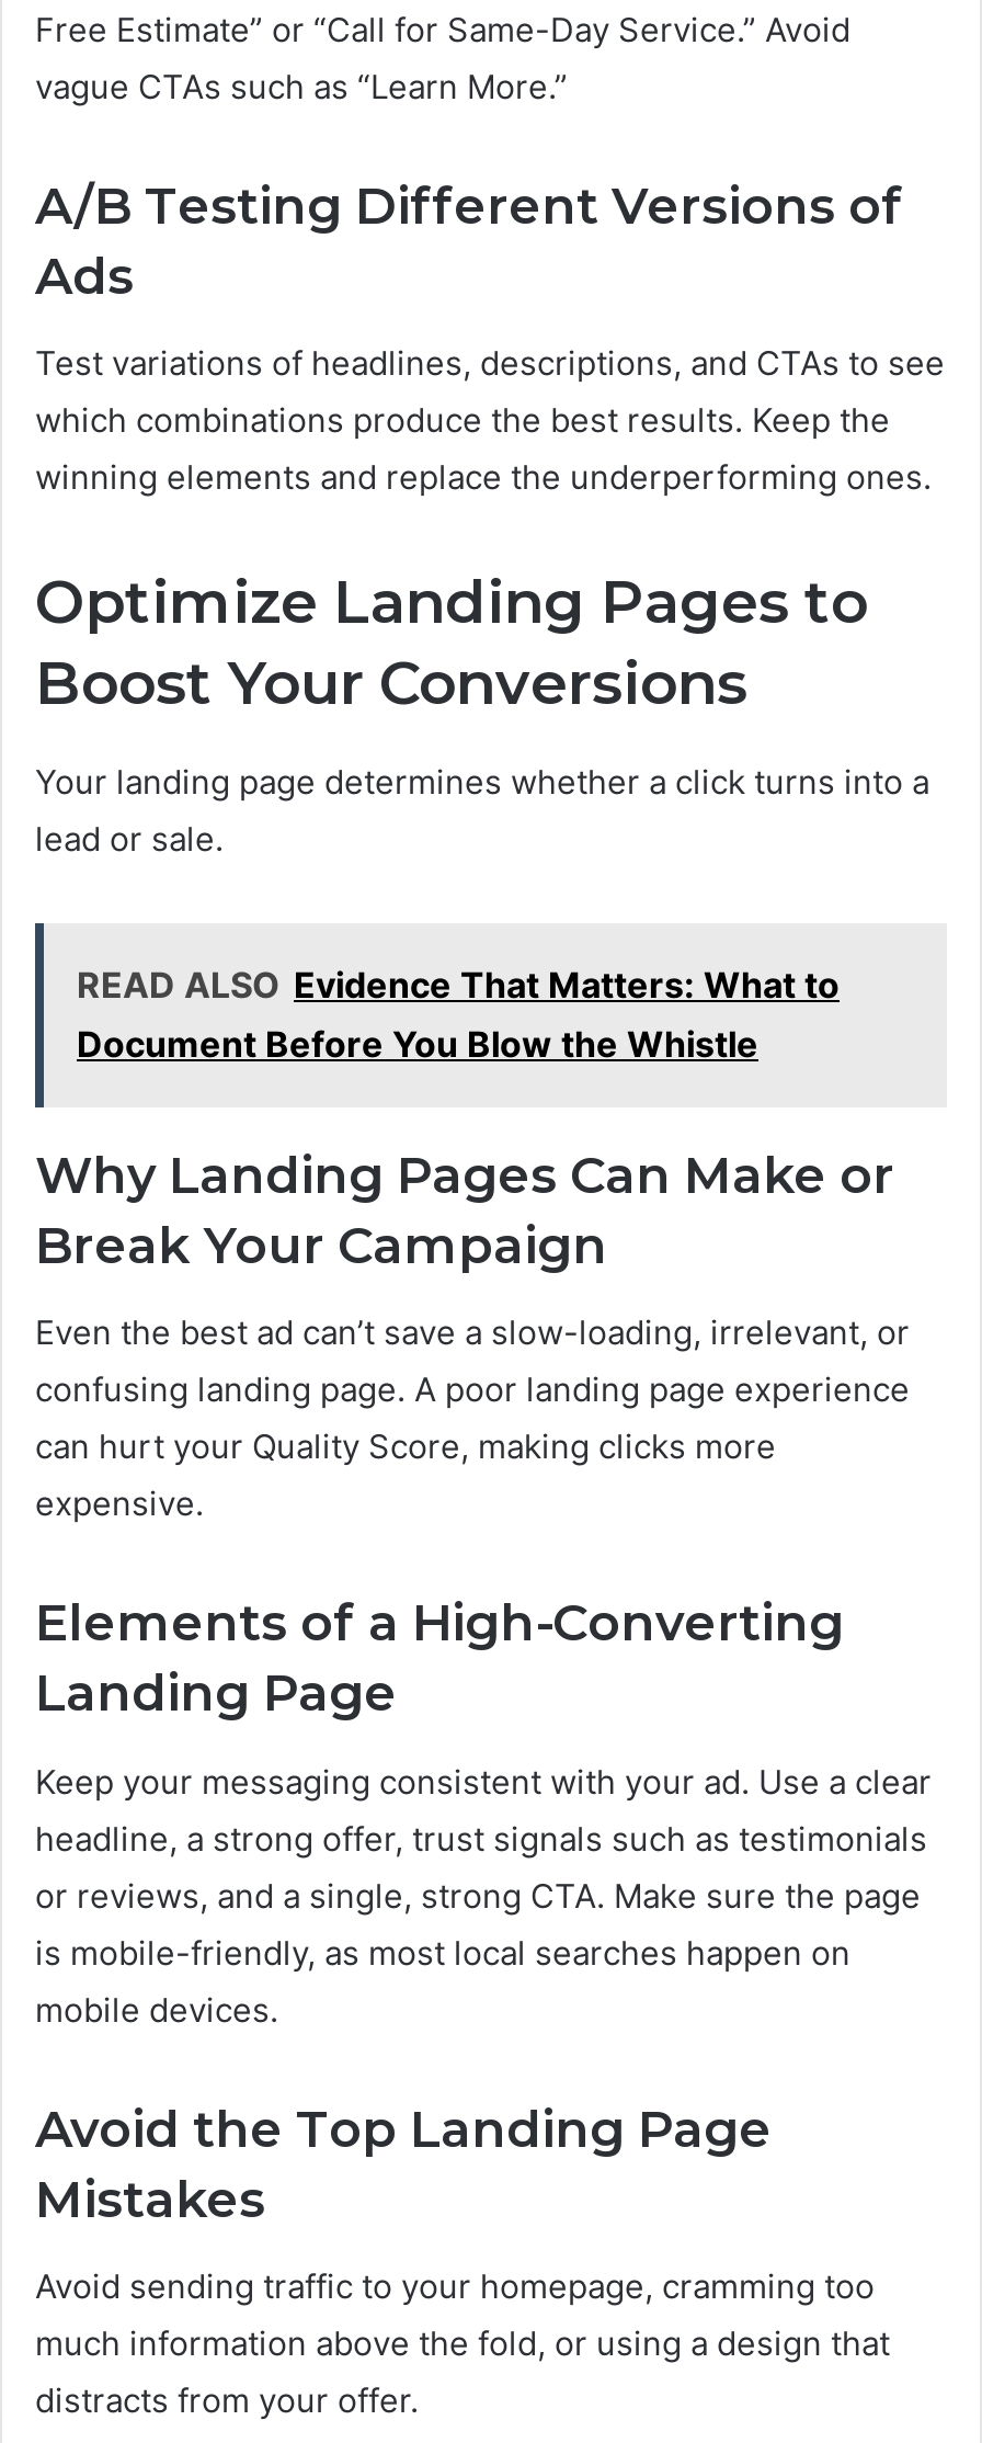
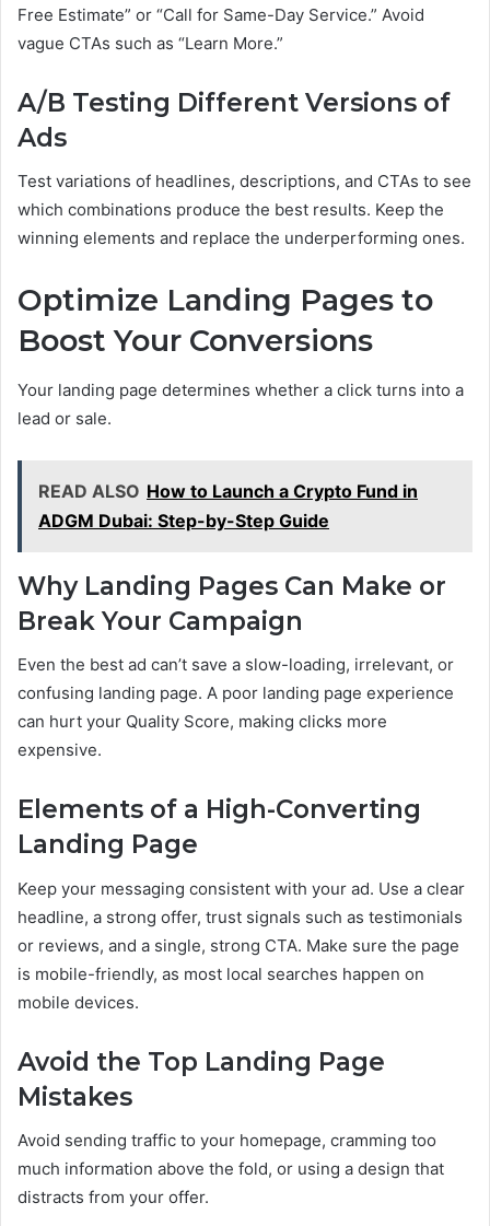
[77,962,840,1065] READ ALSO Evidence That Matters: What to | Document Before You Blow the Whistle -> [38,480,418,531] READ ALSO How to Launch a Crypto Fund in | ADGM Dubai: Step-by-Step Guide

